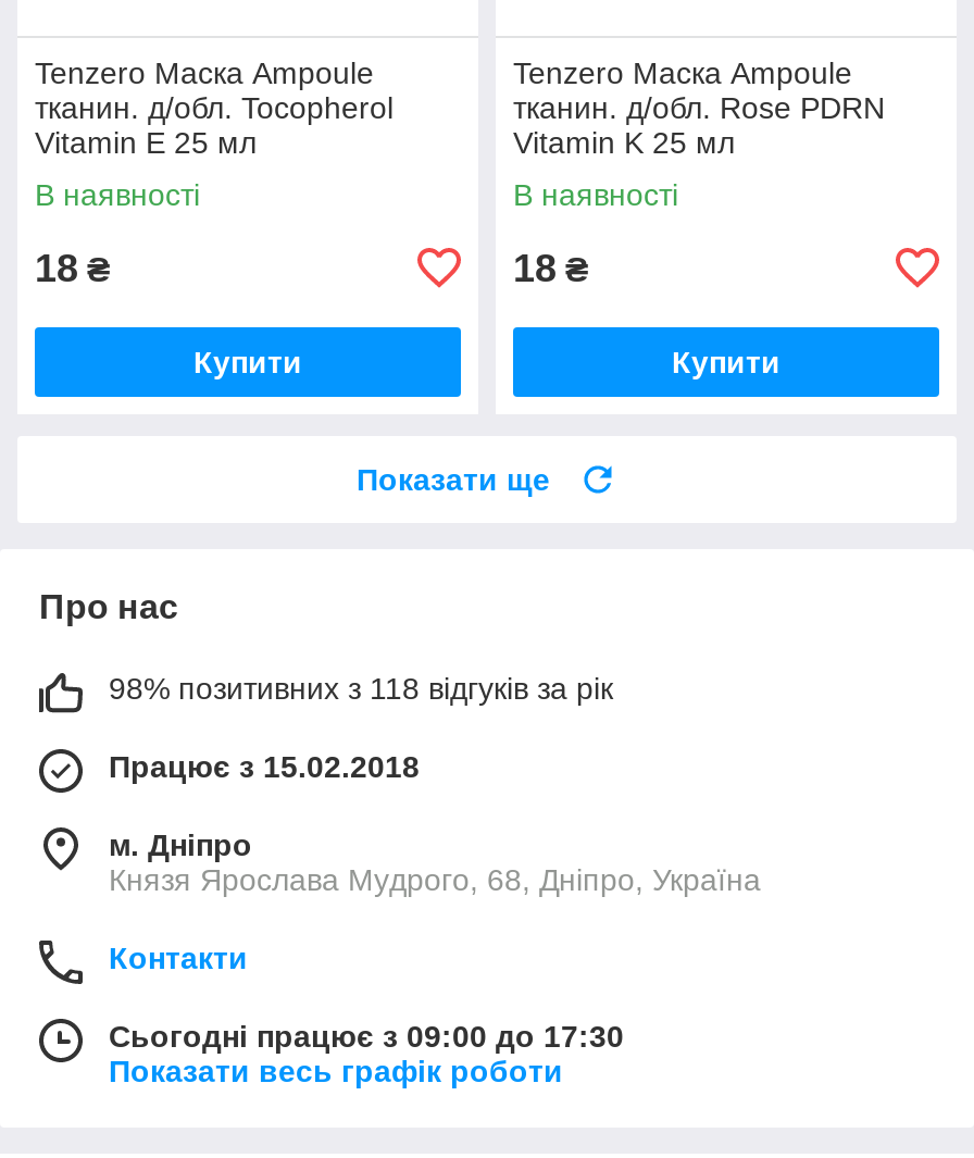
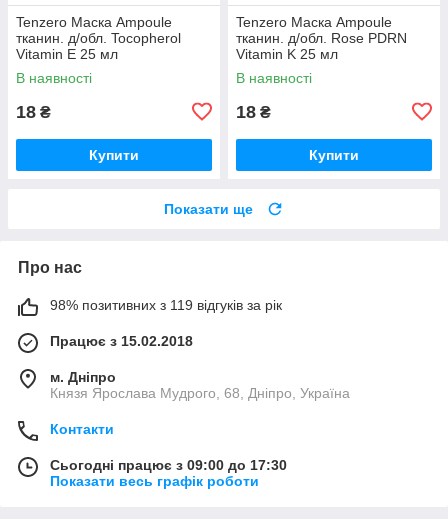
[109,670,613,705] 98% позитивних з 118 відгуків за рік -> [50,297,282,313] 98% позитивних з 119 відгуків за рік

